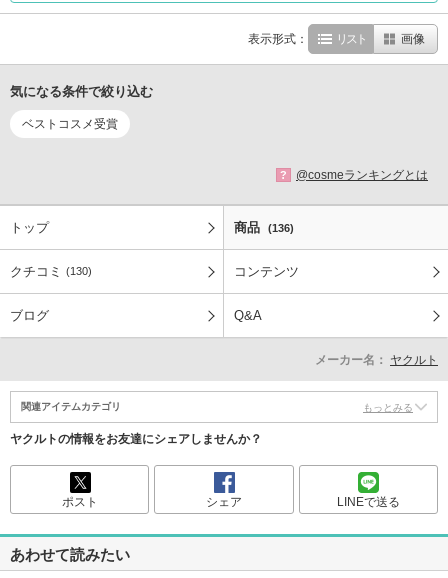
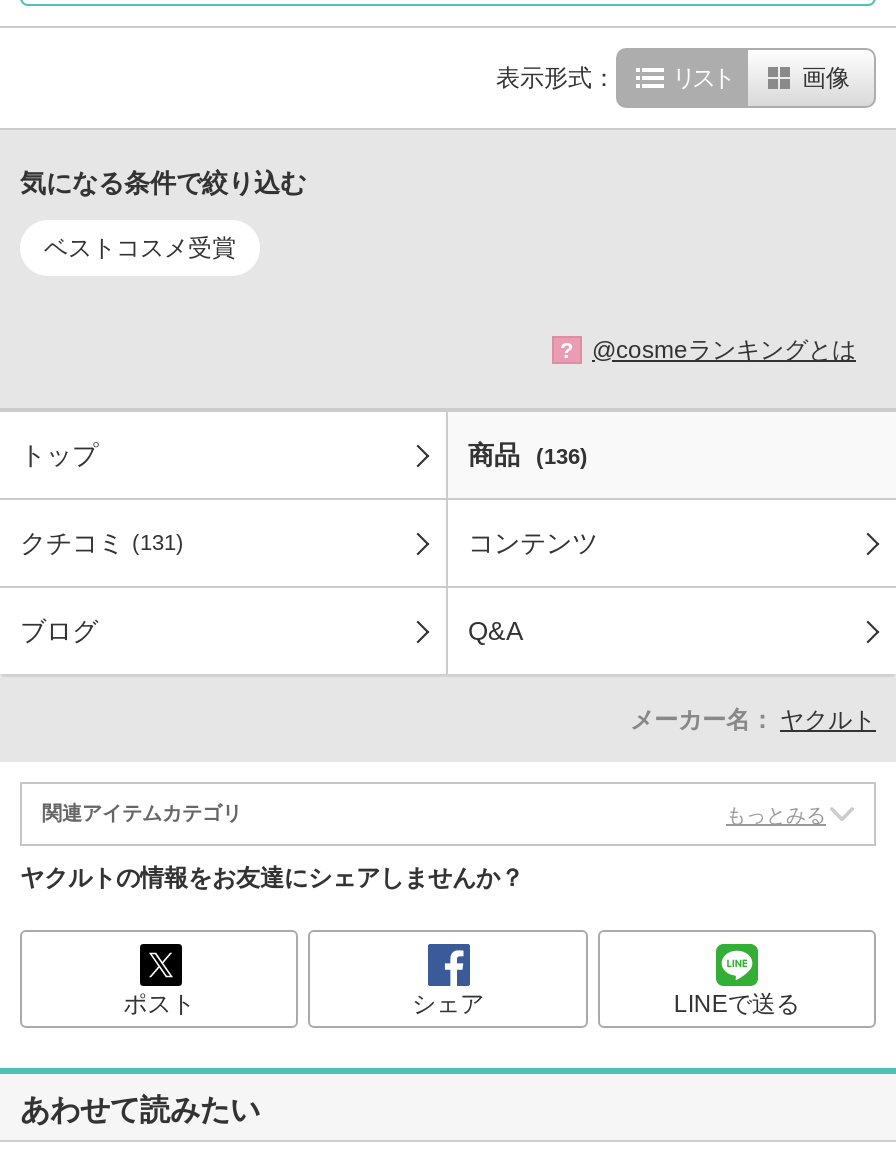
[10,264,92,279] クチコミ (130) -> [20,528,184,558] クチコミ (131)

